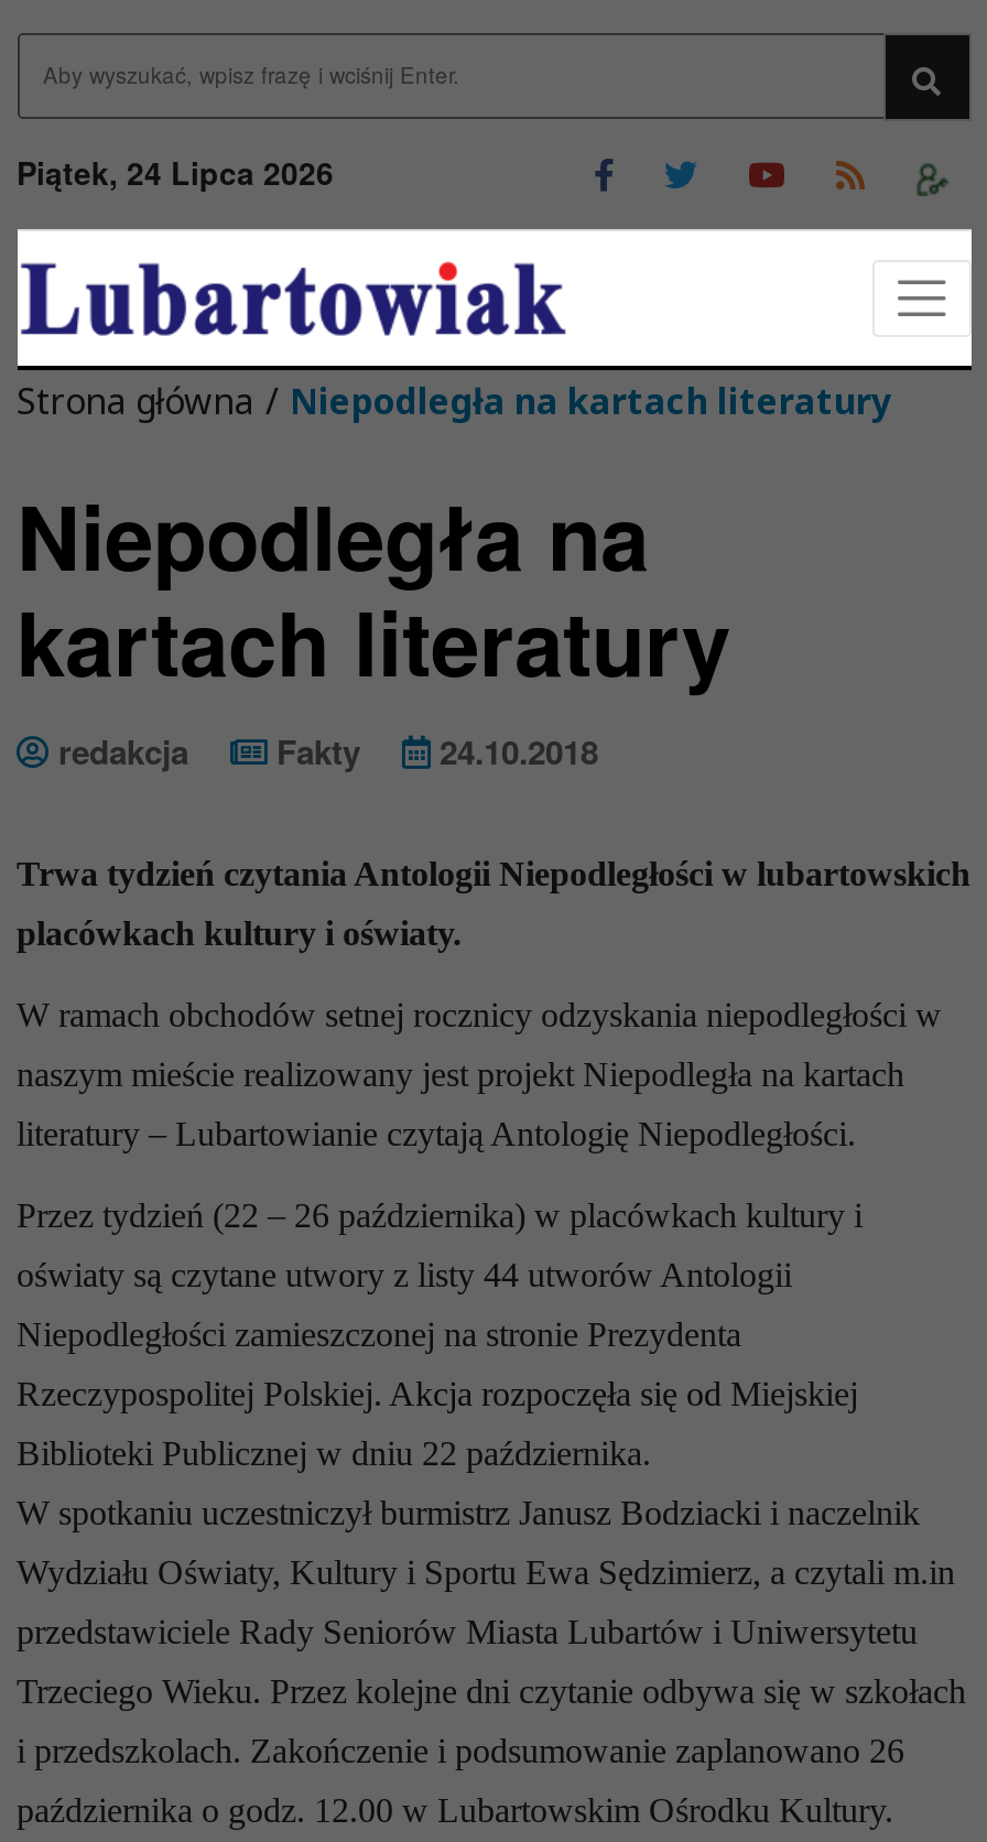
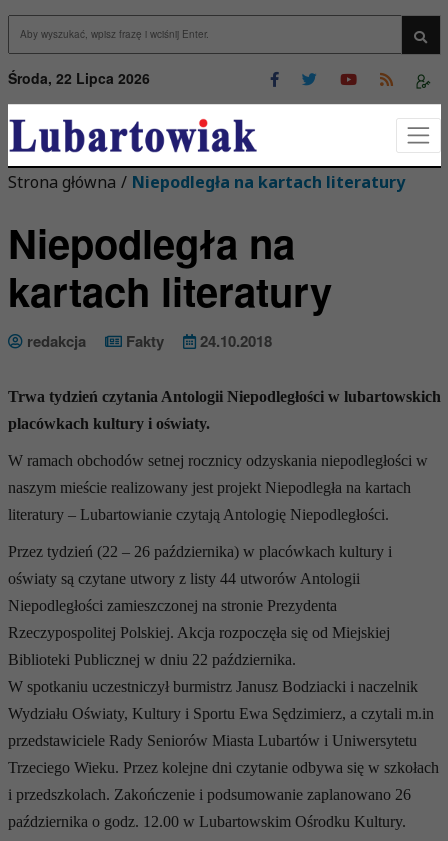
[17,150,334,194] Piątek, 24 Lipca 2026 -> [7,68,149,88] Środa, 22 Lipca 2026

